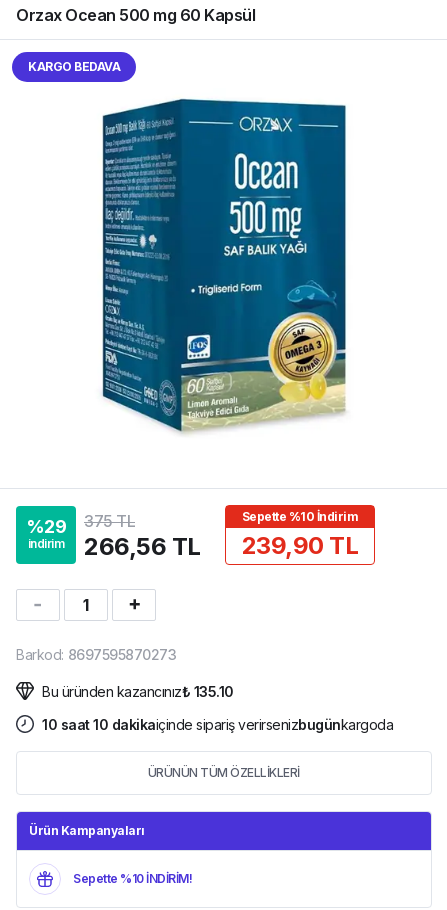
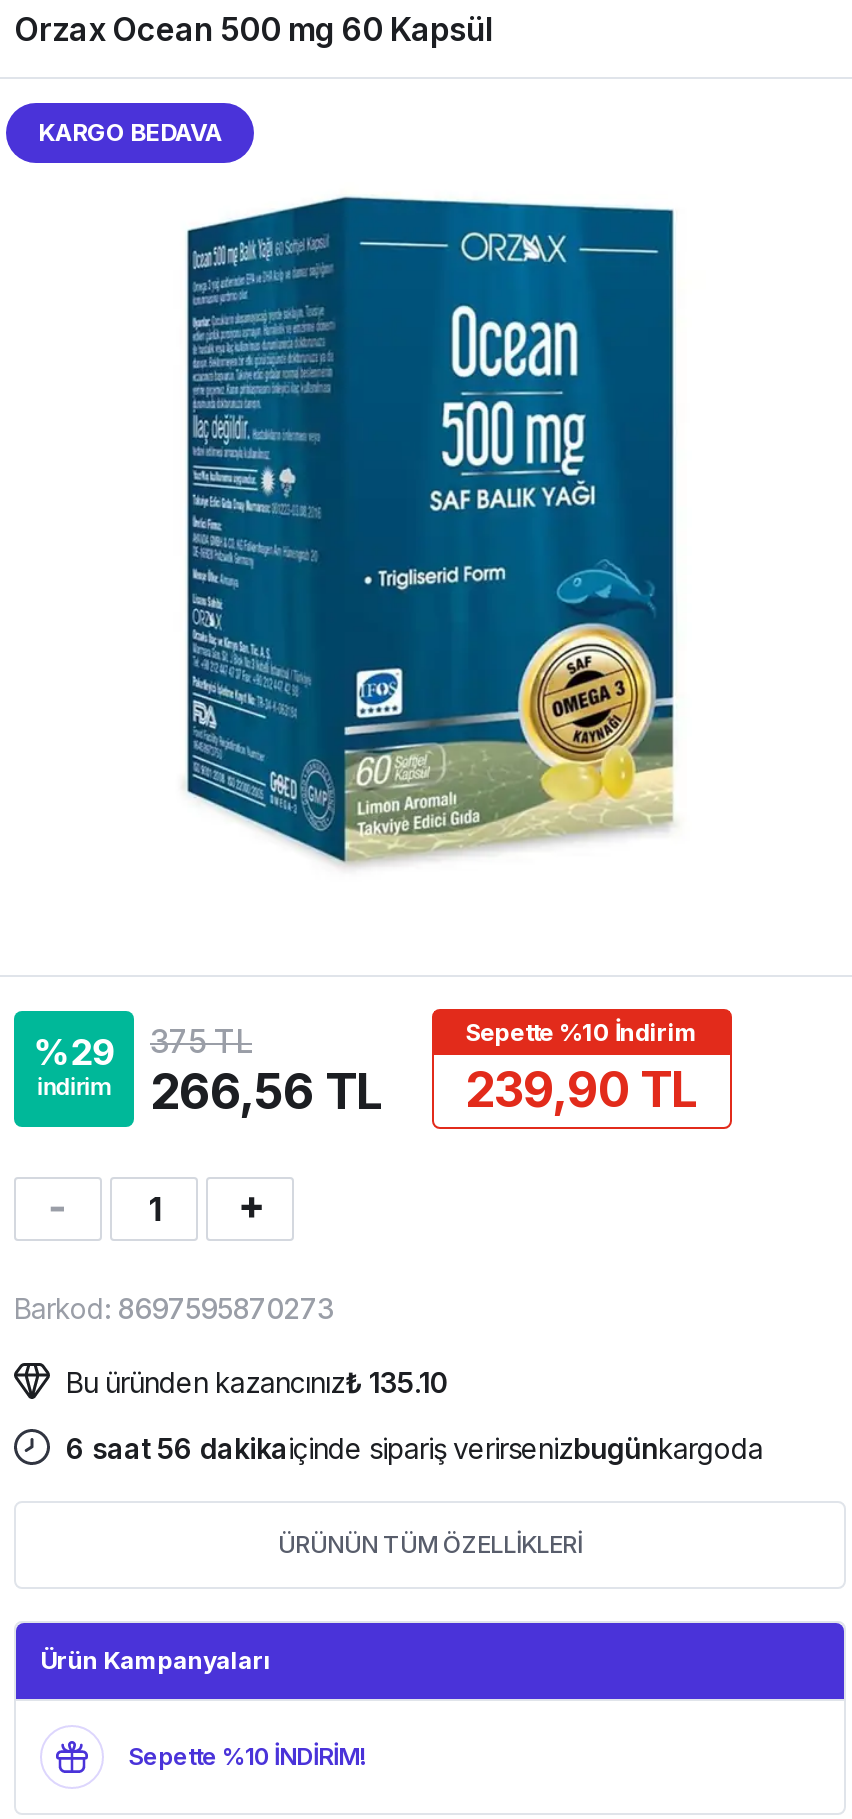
[42,716,393,733] 10 saat 10 dakikaiçinde sipariş verirsenizbugünkargoda -> [66,1431,763,1465] 6 saat 56 dakikaiçinde sipariş verirsenizbugünkargoda

